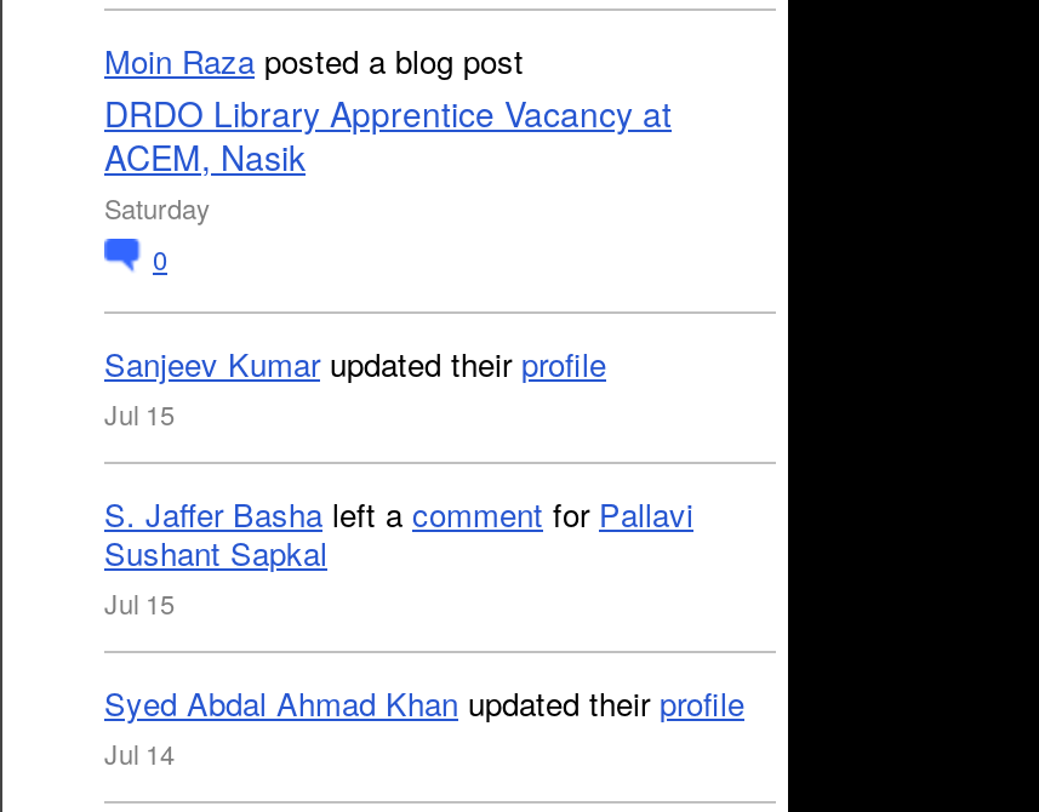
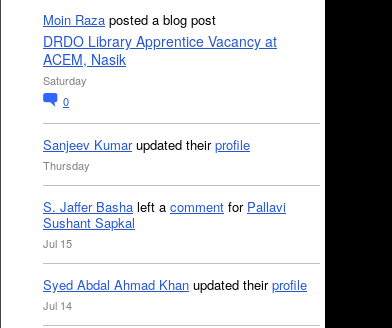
[104,394,175,433] Jul 15 -> [43,157,90,173] Thursday

